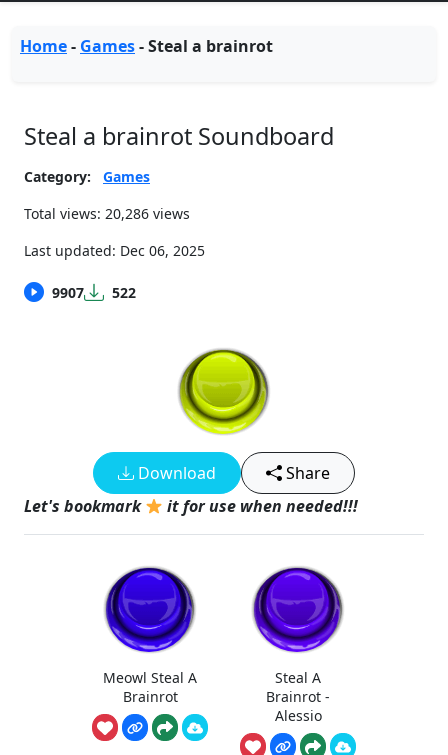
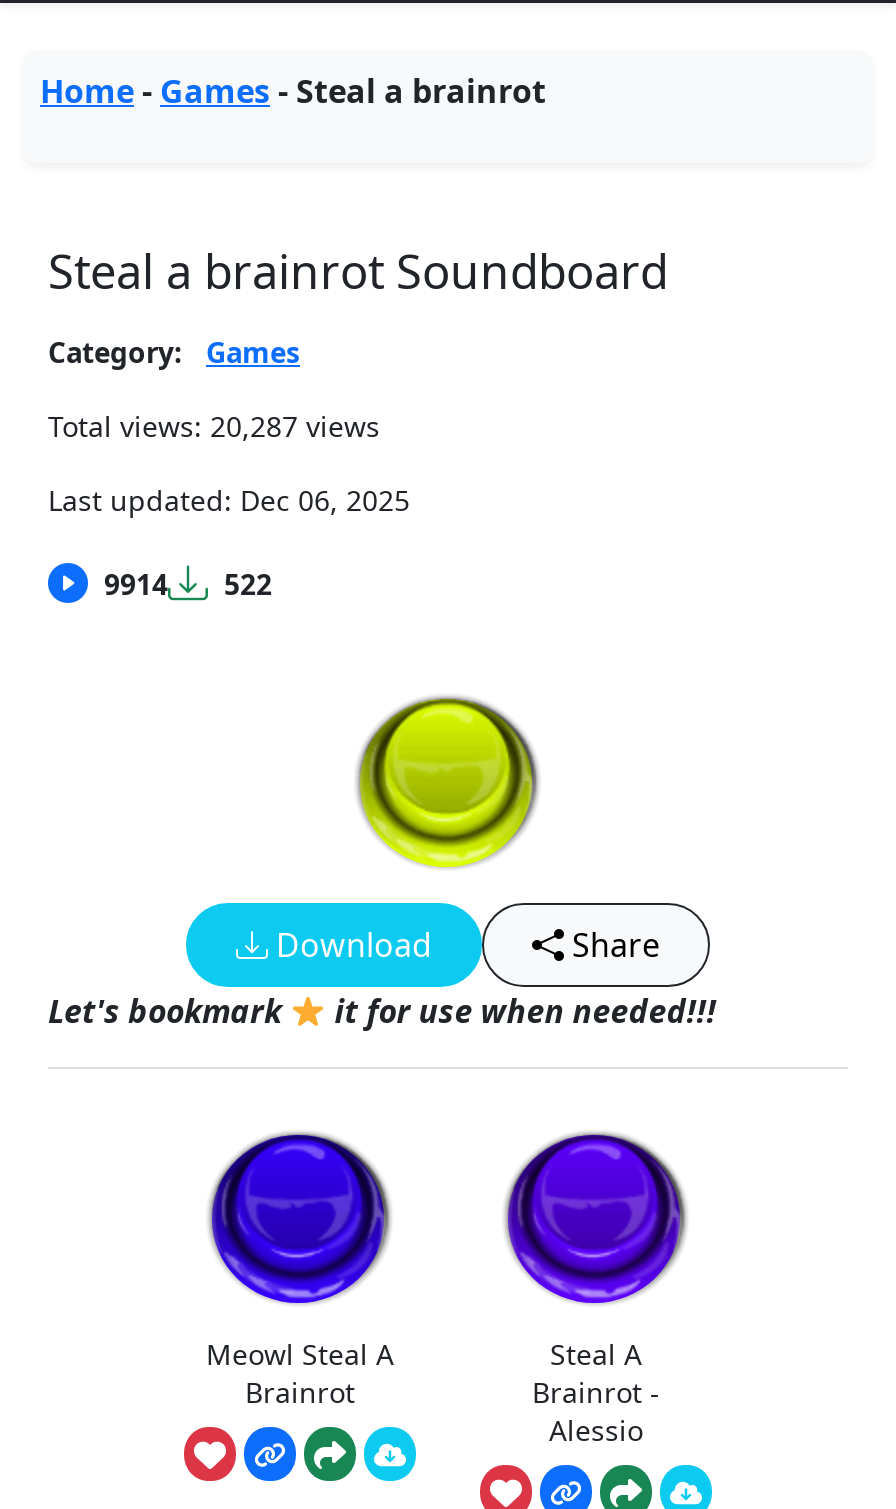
[24,204,190,223] Total views: 20,286 views -> [48,407,380,445] Total views: 20,287 views
[52,282,136,301] 9907 522 -> [104,564,272,602] 9914 522

